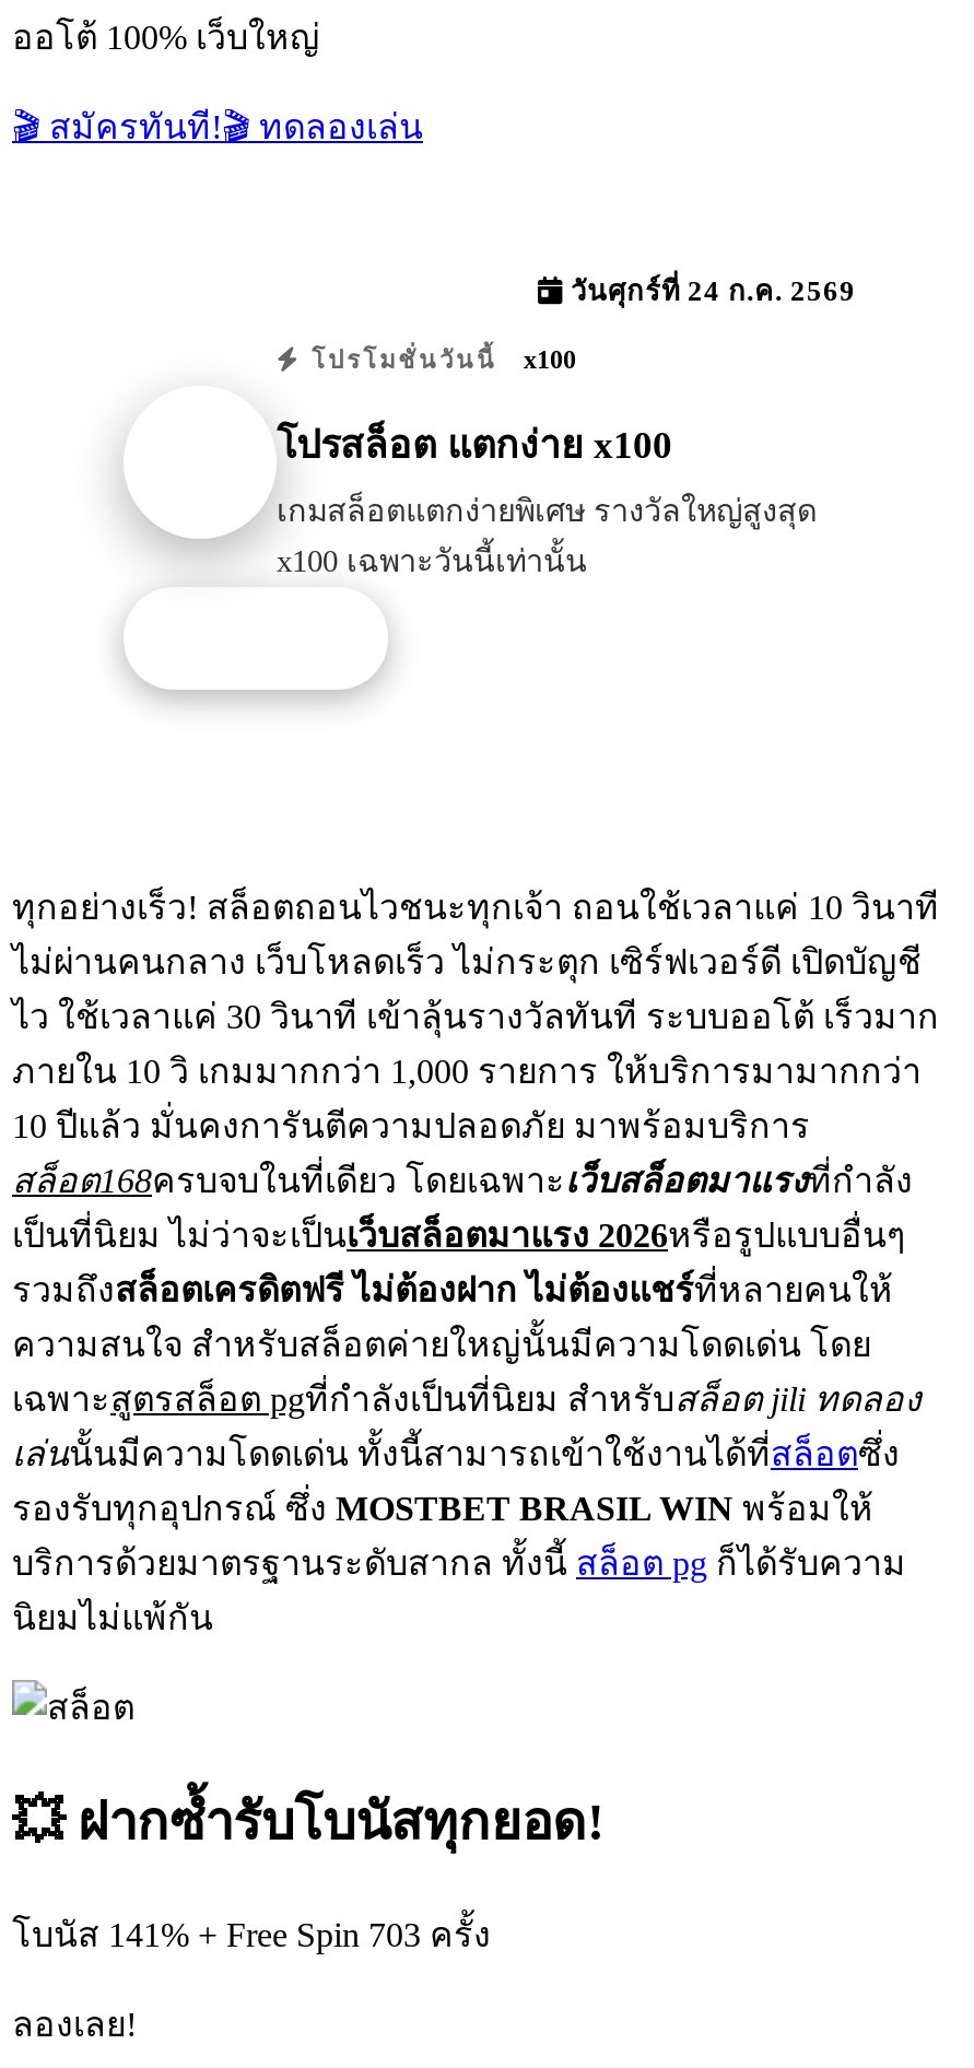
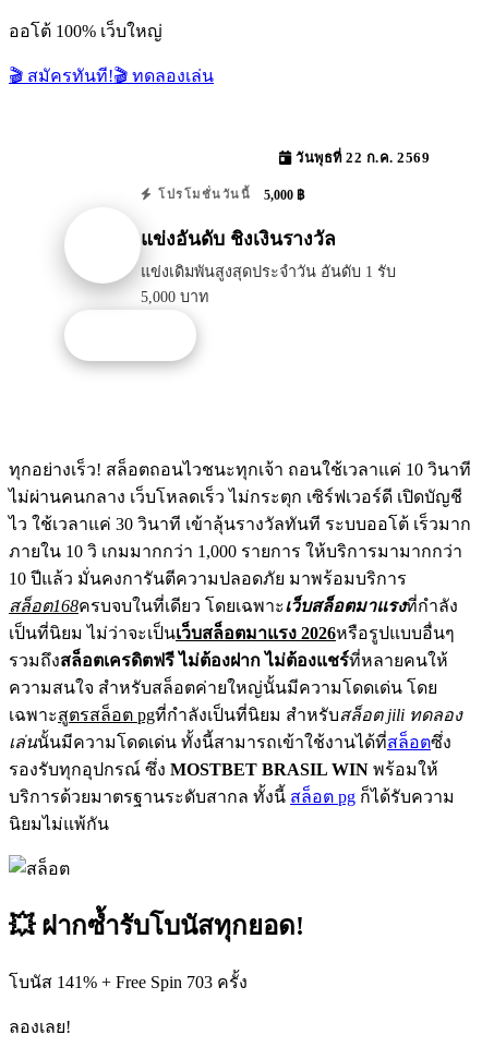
[563,276,856,307] วันศุกร์ที่ 24 ก.ค. 2569 -> [292,150,430,166] วันพุธที่ 22 ก.ค. 2569
[302,344,576,374] โปรโมชั่นวันนี้ x100 -> [153,187,304,203] โปรโมชั่นวันนี้ 5,000 ฿
[277,424,672,468] โปรสล็อต แตกง่าย x100 -> [141,228,336,250] แข่งอันดับ ชิงเงินรางวัล
[277,494,817,579] เกมสล็อตแตกง่ายพิเศษ รางวัลใหญ่สูงสุด | x100 เฉพาะวันนี้เท่านั้น -> [141,263,396,306] แข่งเดิมพันสูงสุดประจำวัน อันดับ 1 รับ | 5,000 บาท

